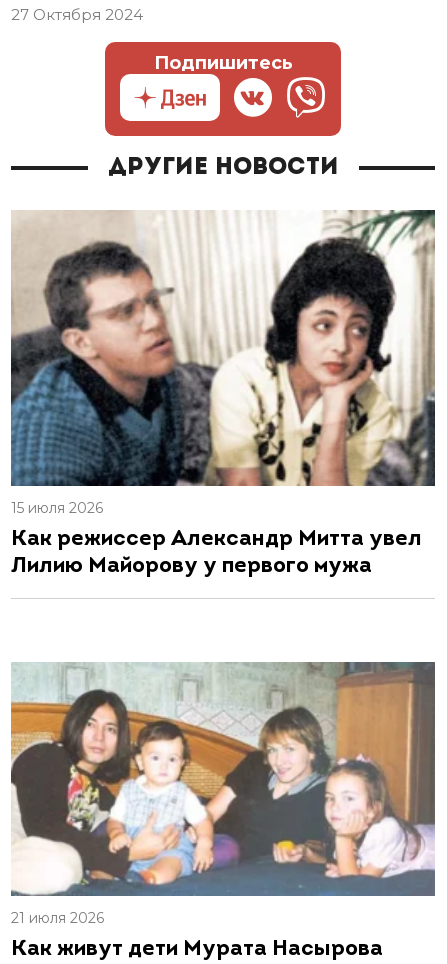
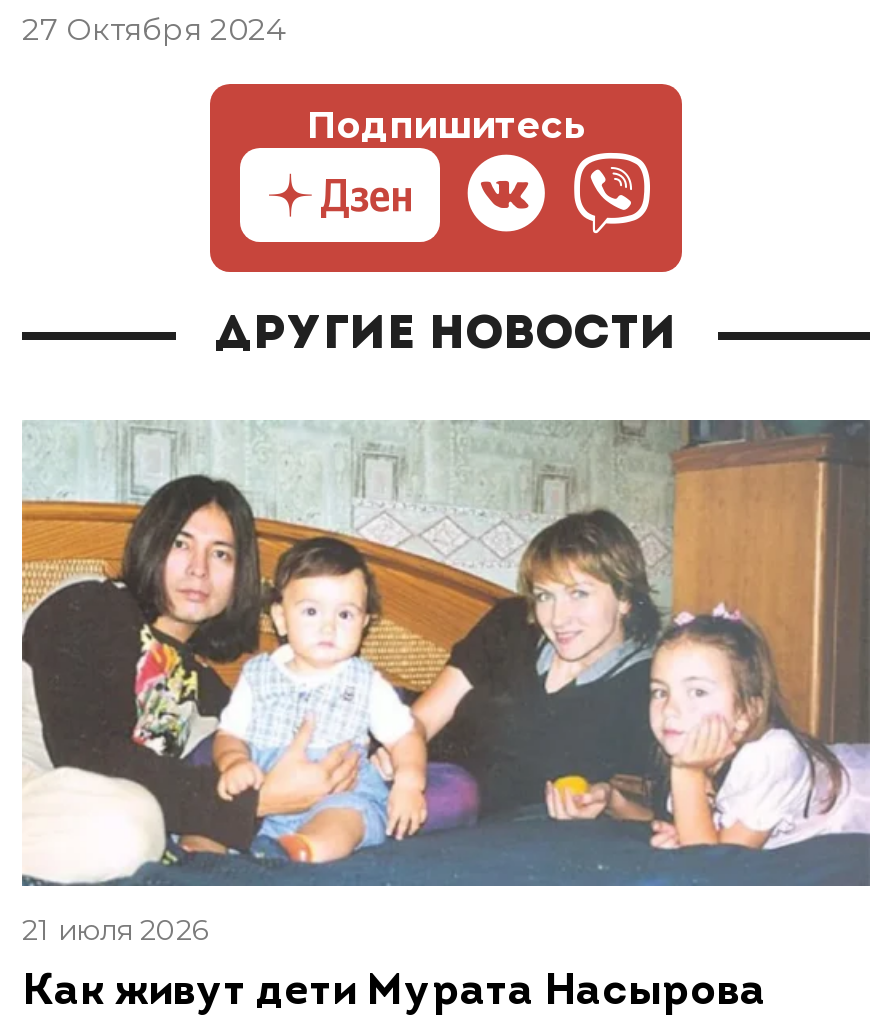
[10,210,436,578] [image] | 15 июля 2026 | Как режиссер Александр Митта увел | Лилию Майорову у первого мужа -> none

